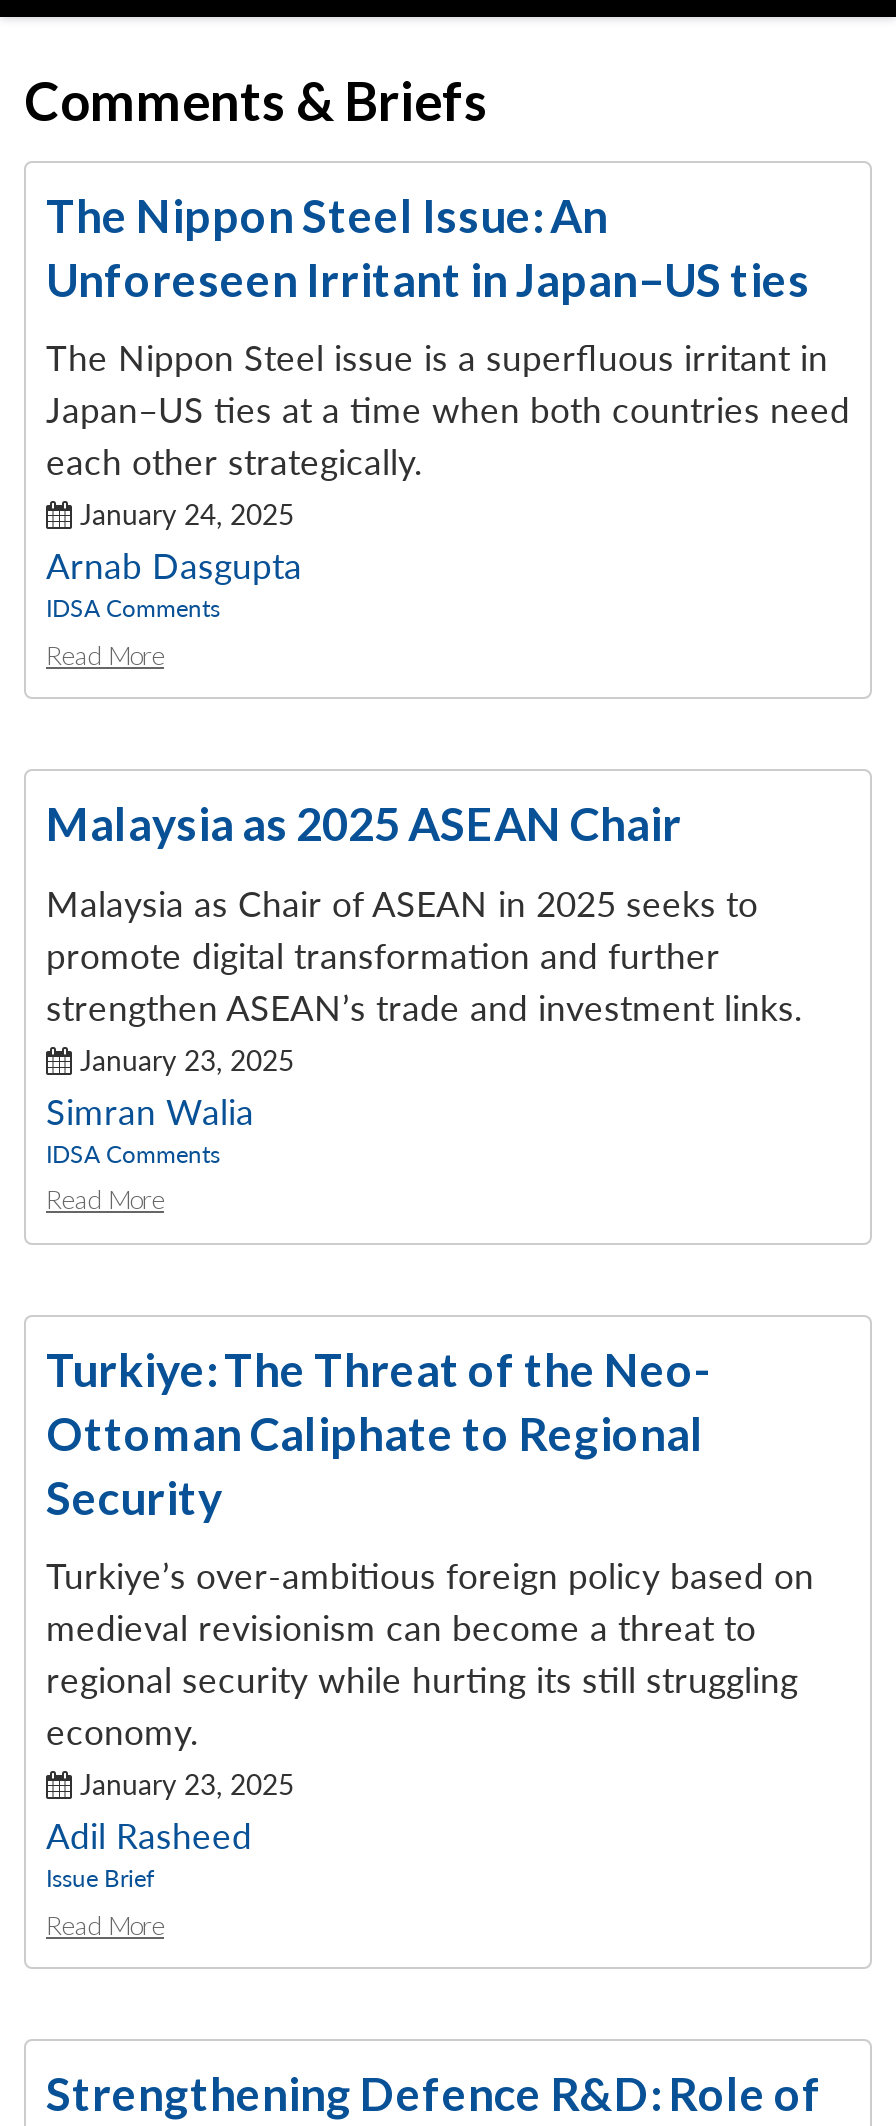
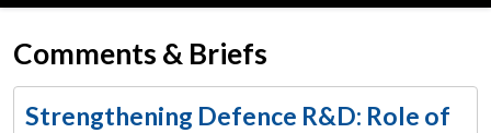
[46,187,850,1940] The Nippon Steel Issue: An | Unforeseen Irritant in Japan–US ties | The Nippon Steel issue is a superfluous irritant in | Japan–US ties at a time when both countries need | each other strategically. | January 24, 2025 | Arnab Dasgupta | IDSA Comments | Read More | Malaysia as 2025 ASEAN Chair | Malaysia as Chair of ASEAN in 2025 seeks to | promote digital transformation and further | strengthen ASEAN’s trade and investment links. | January 23, 2025 | Simran Walia | IDSA Comments | Read More | Turkiye: The Threat of the Neo- | Ottoman Caliphate to Regional | Security | Turkiye’s over-ambitious foreign policy based on | medieval revisionism can become a threat to | regional security while hurting its still struggling | economy. | January 23, 2025 | Adil Rasheed | Issue Brief | Read More -> none

